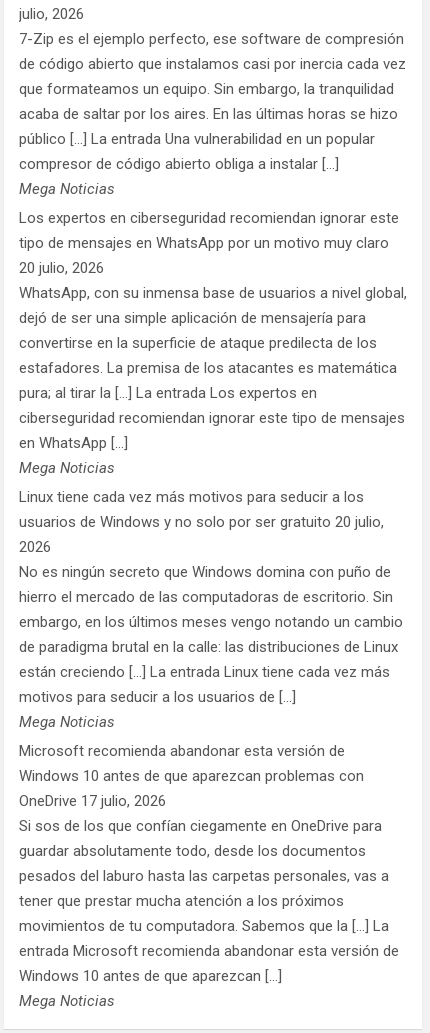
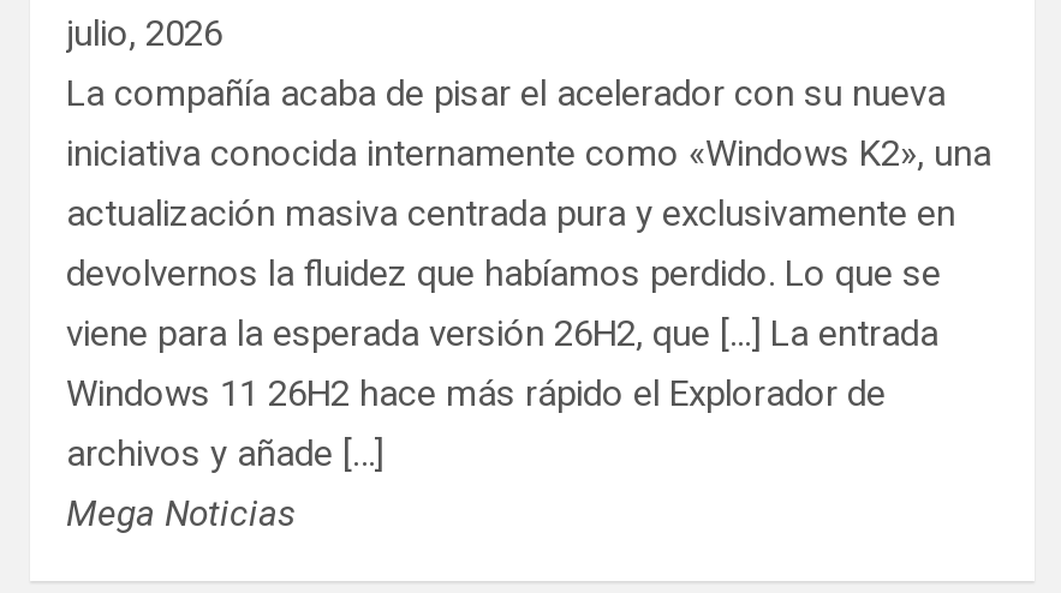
[19,29,407,984] 7-Zip es el ejemplo perfecto, ese software de compresión | de código abierto que instalamos casi por inercia cada vez | que formateamos un equipo. Sin embargo, la tranquilidad | acaba de saltar por los aires. En las últimas horas se hizo | público [...] La entrada Una vulnerabilidad en un popular | compresor de código abierto obliga a instalar […] | Mega Noticias | Los expertos en ciberseguridad recomiendan ignorar este | tipo de mensajes en WhatsApp por un motivo muy claro | 20 julio, 2026 | WhatsApp, con su inmensa base de usuarios a nivel global, | dejó de ser una simple aplicación de mensajería para | convertirse en la superficie de ataque predilecta de los | estafadores. La premisa de los atacantes es matemática | pura; al tirar la [...] La entrada Los expertos en | ciberseguridad recomiendan ignorar este tipo de mensajes | en WhatsApp […] | Mega Noticias | Linux tiene cada vez más motivos para seducir a los | usuarios de Windows y no solo por ser gratuito 20 julio, | 2026 | No es ningún secreto que Windows domina con puño de | hierro el mercado de las computadoras de escritorio. Sin | embargo, en los últimos meses vengo notando un cambio | de paradigma brutal en la calle: las distribuciones de Linux | están creciendo [...] La entrada Linux tiene cada vez más | motivos para seducir a los usuarios de […] | Mega Noticias | Microsoft recomienda abandonar esta versión de | Windows 10 antes de que aparezcan problemas con | OneDrive 17 julio, 2026 | Si sos de los que confían ciegamente en OneDrive para | guardar absolutamente todo, desde los documentos | pesados del laburo hasta las carpetas personales, vas a | tener que prestar mucha atención a los próximos | movimientos de tu computadora. Sabemos que la [...] La | entrada Microsoft recomienda abandonar esta versión de | Windows 10 antes de que aparezcan […] -> [66,71,991,474] La compañía acaba de pisar el acelerador con su nueva | iniciativa conocida internamente como «Windows K2», una | actualización masiva centrada pura y exclusivamente en | devolvernos la fluidez que habíamos perdido. Lo que se | viene para la esperada versión 26H2, que [...] La entrada | Windows 11 26H2 hace más rápido el Explorador de | archivos y añade […]

